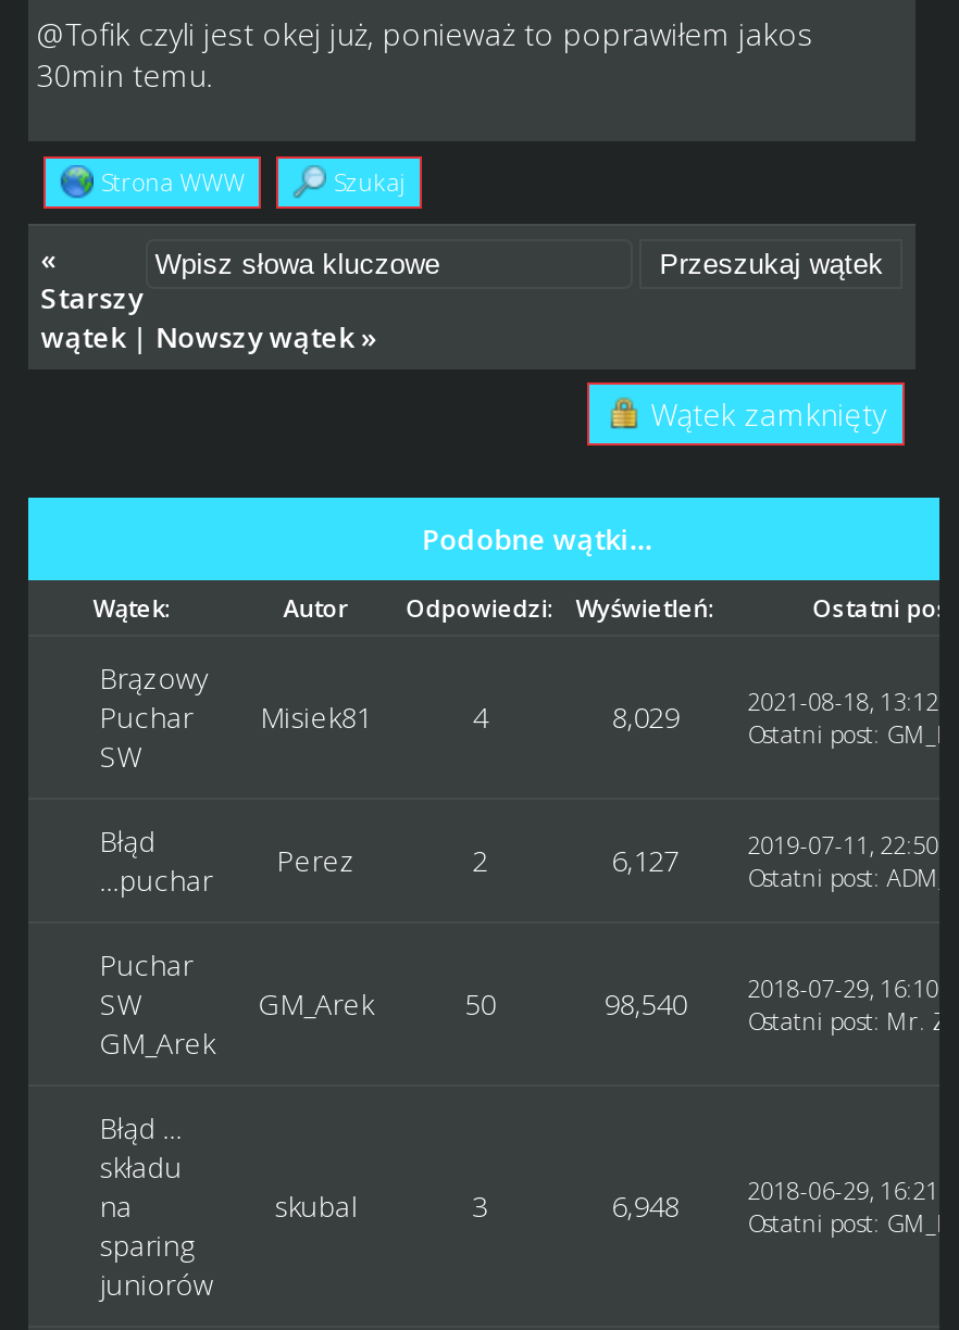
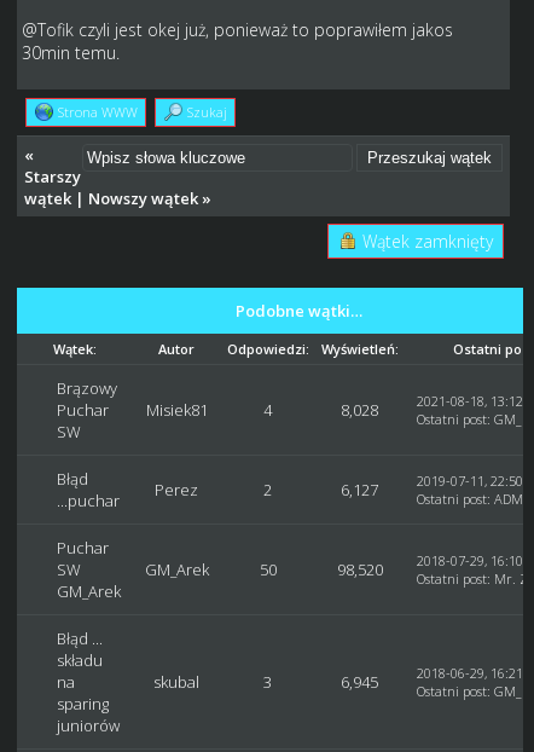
[611,697,679,736] 8,029 -> [341,399,378,420] 8,028
[604,984,687,1023] 98,540 -> [337,558,383,580] 98,520
[611,1186,679,1225] 6,948 -> [341,671,378,693] 6,945

